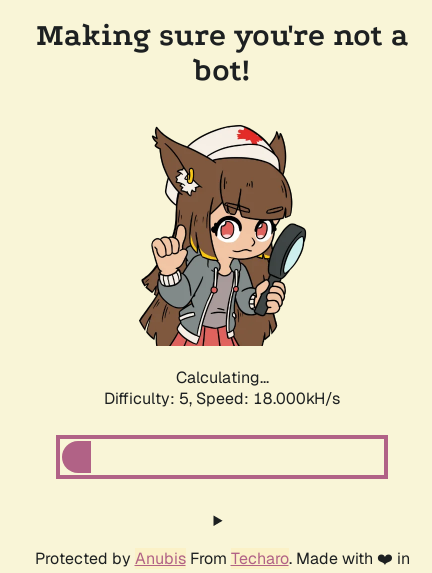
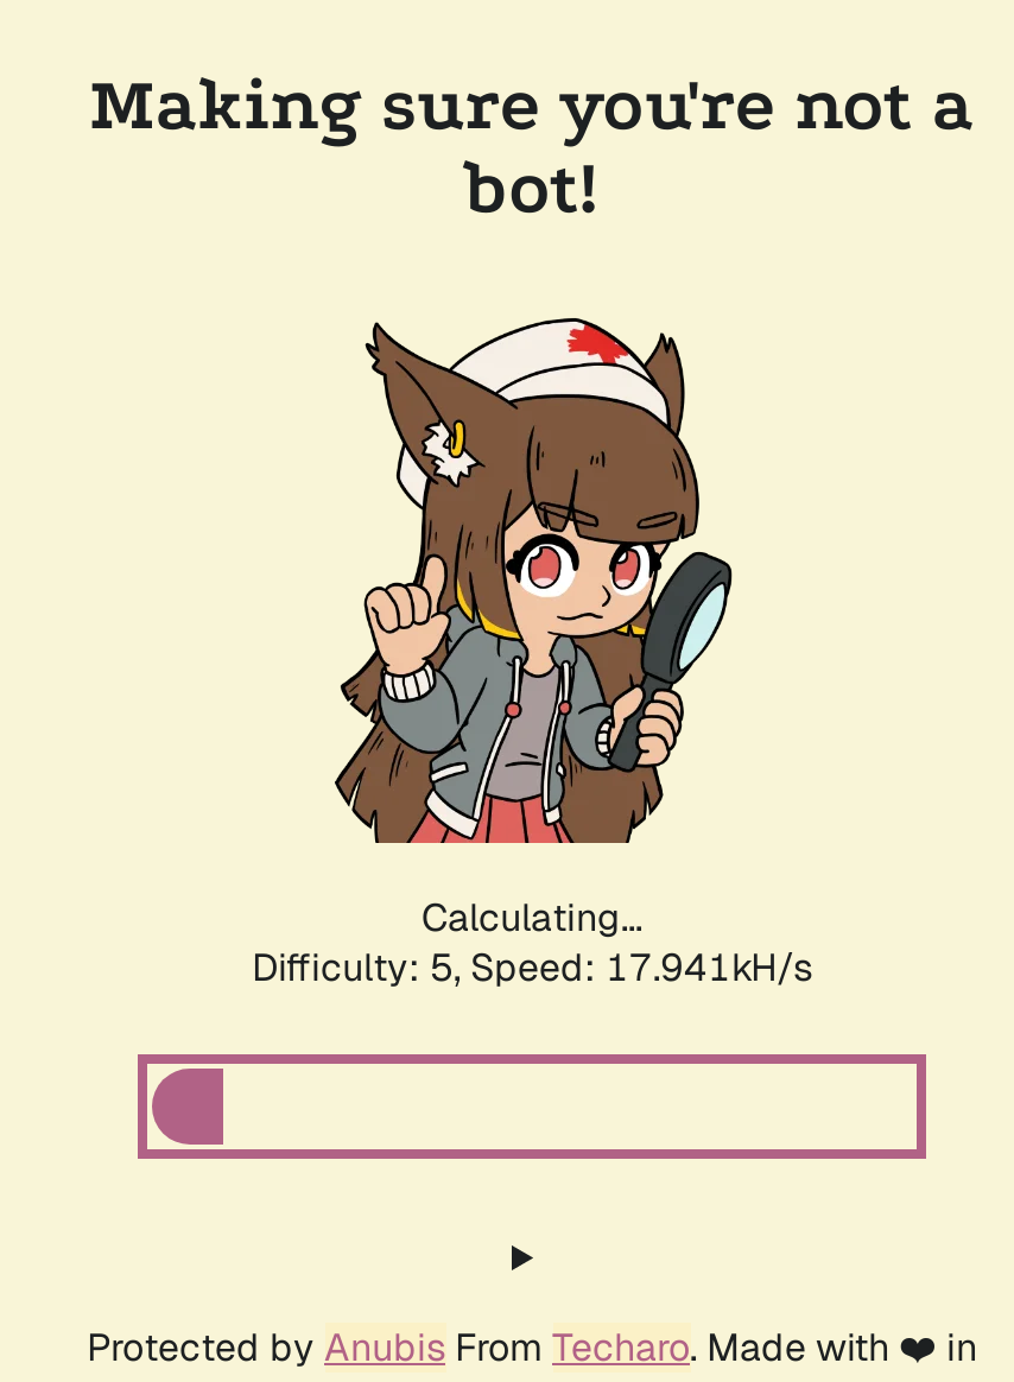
[104,388,340,409] Difficulty: 5, Speed: 18.000kH/s -> [252,943,812,993] Difficulty: 5, Speed: 17.941kH/s

